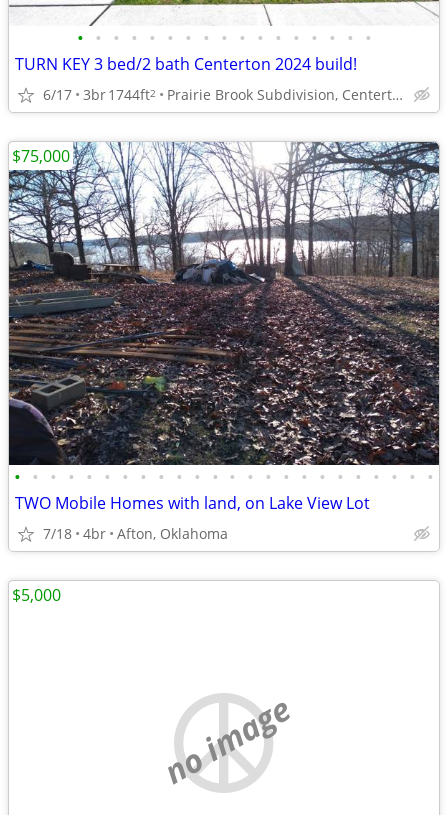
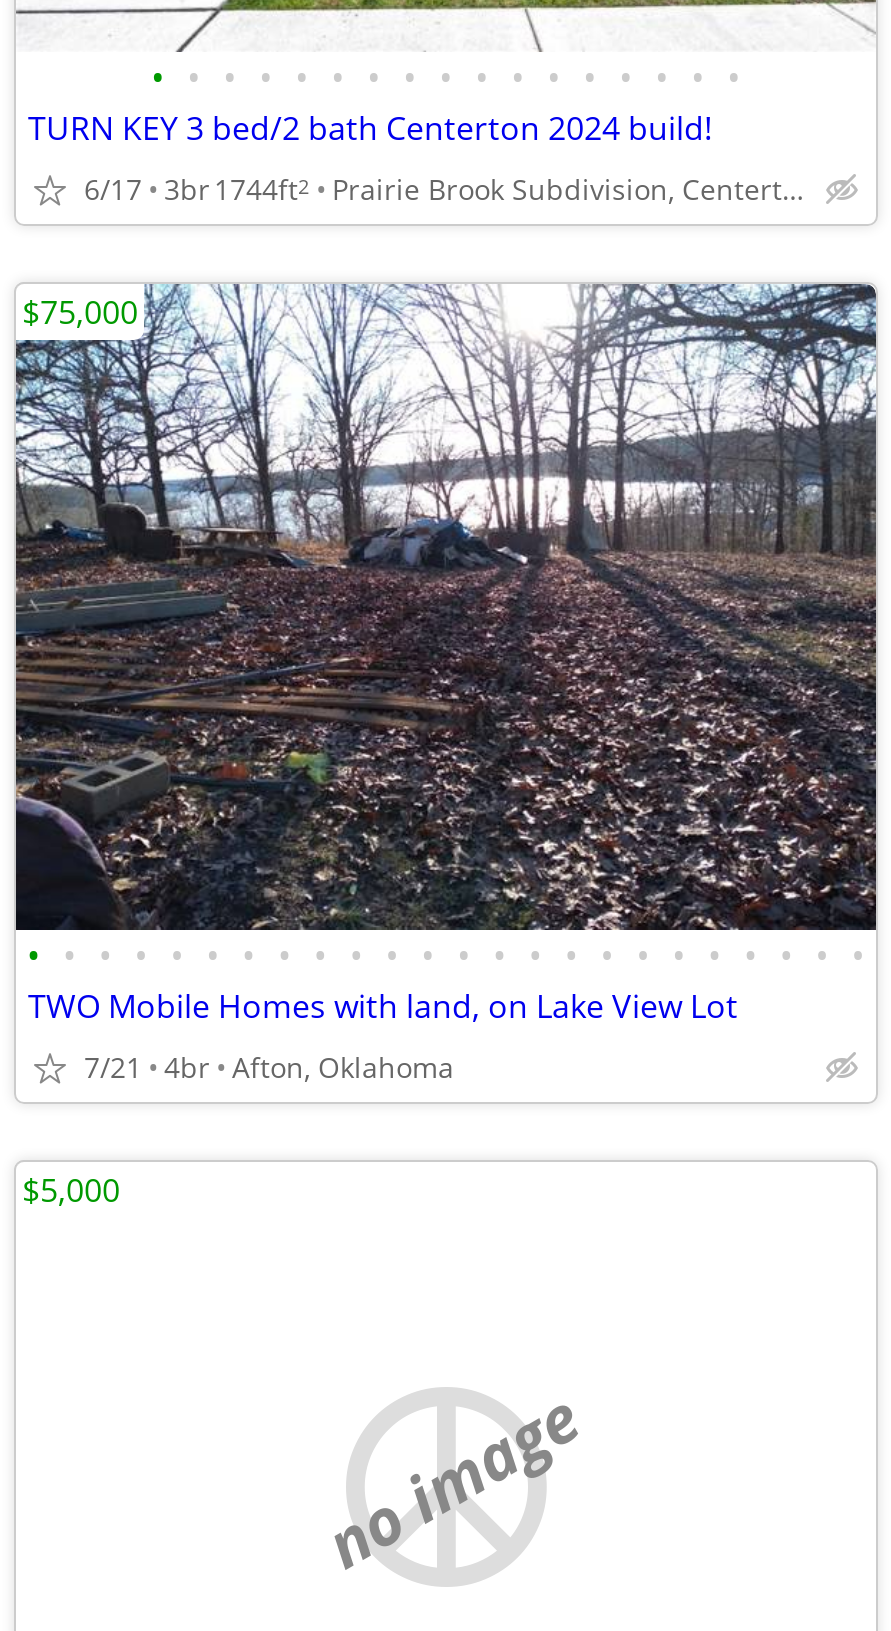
[43,524,228,543] 7/18 4br Afton, Oklahoma -> [84,1048,454,1086] 7/21 4br Afton, Oklahoma

